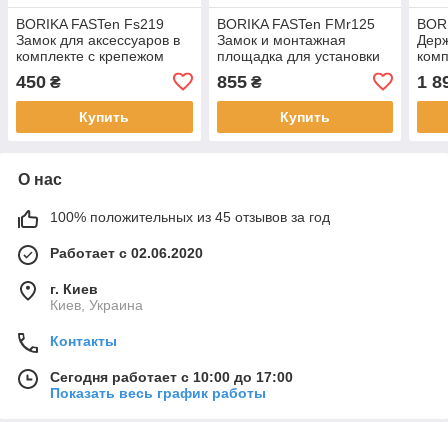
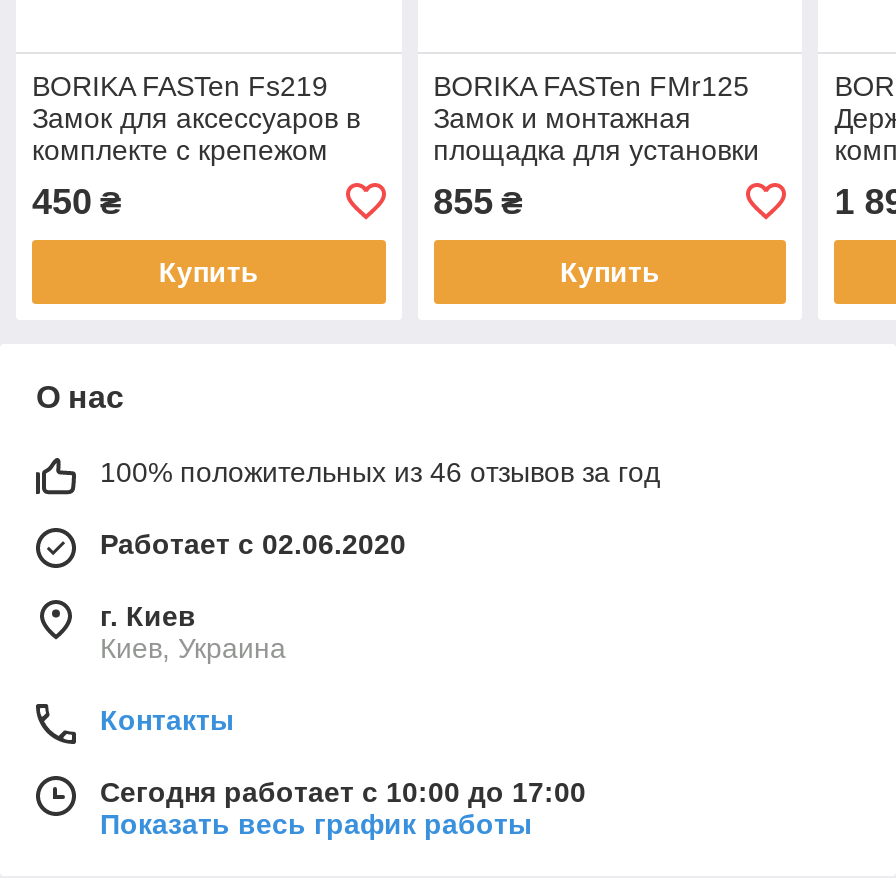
[50,209,330,225] 100% положительных из 45 отзывов за год -> [100,456,660,488] 100% положительных из 46 отзывов за год

